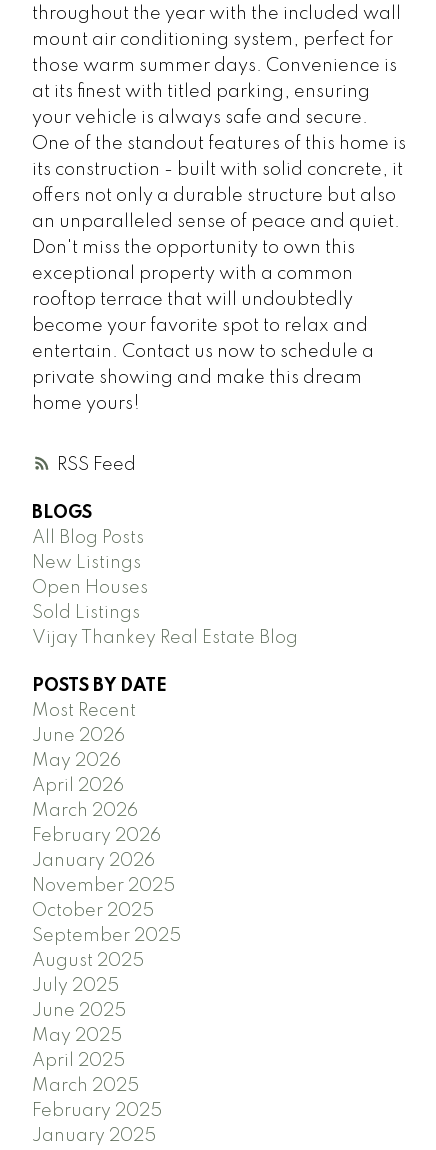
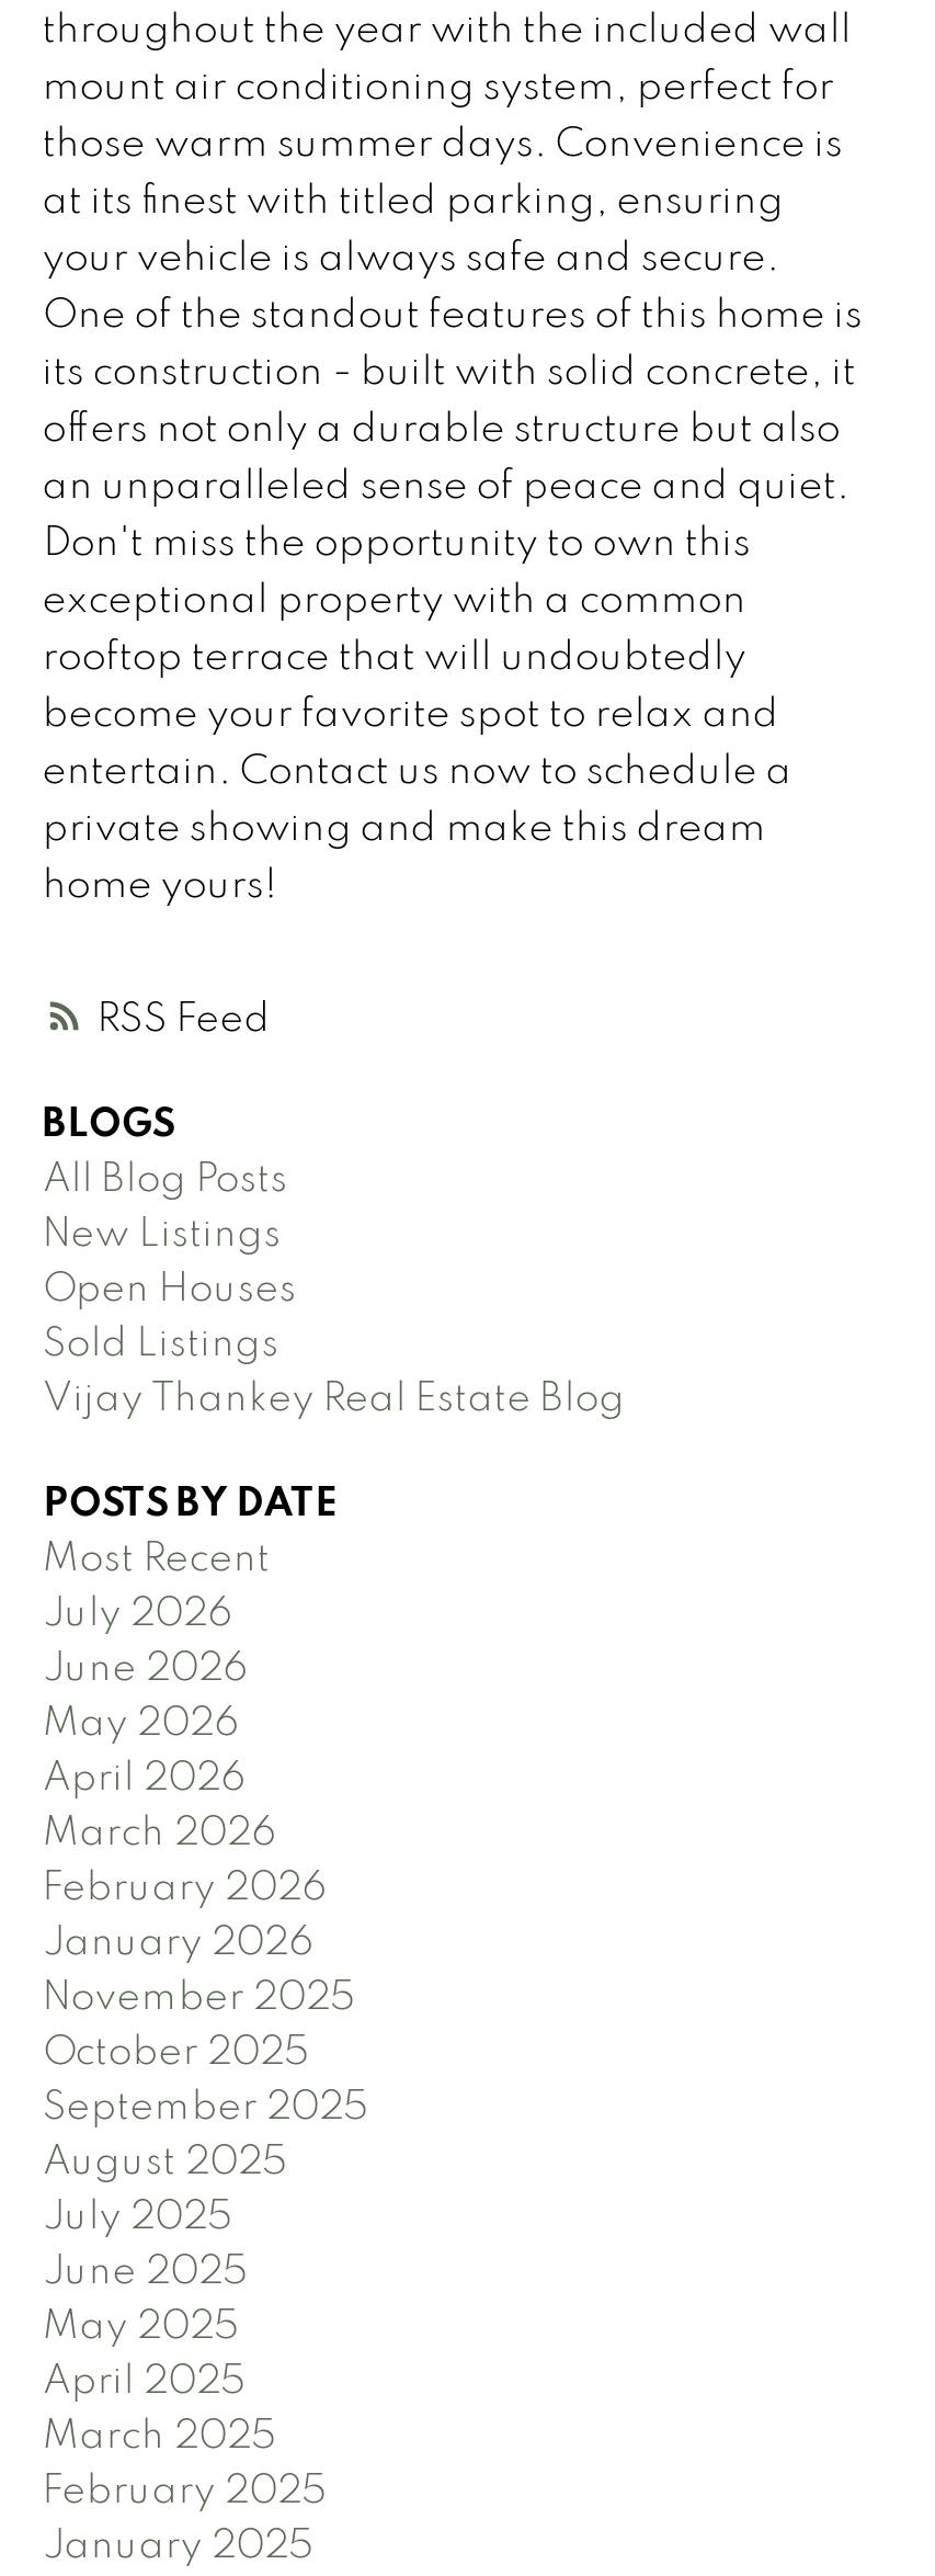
none -> [42,1594,231,1633] July 2026

